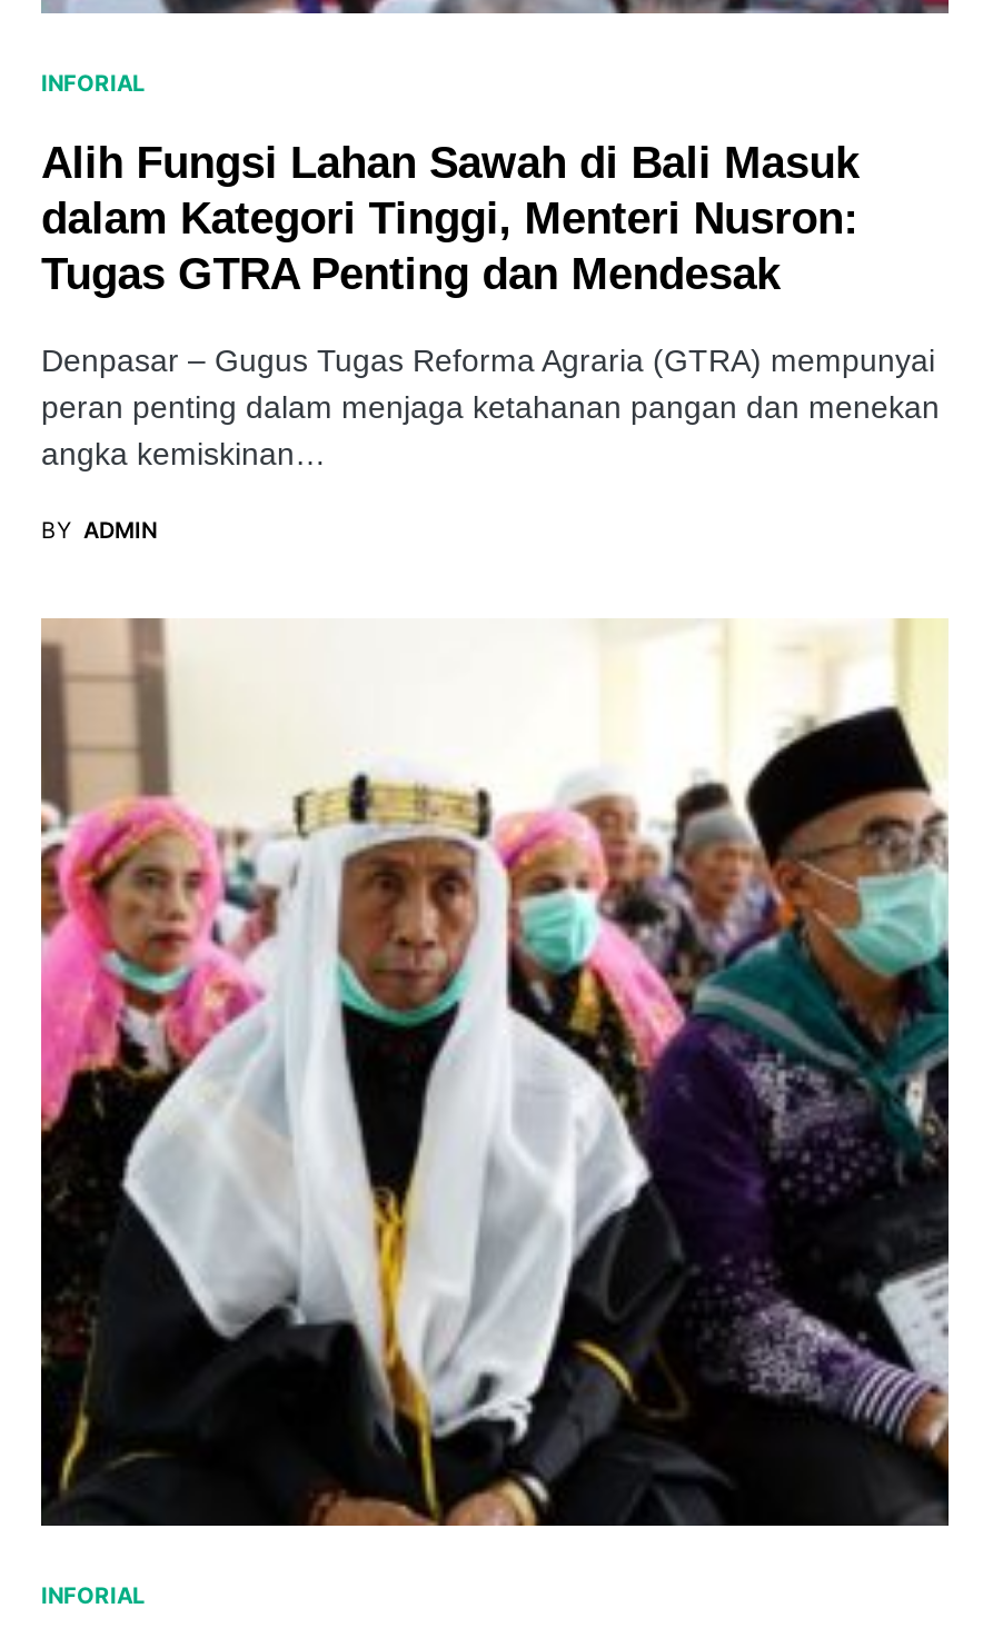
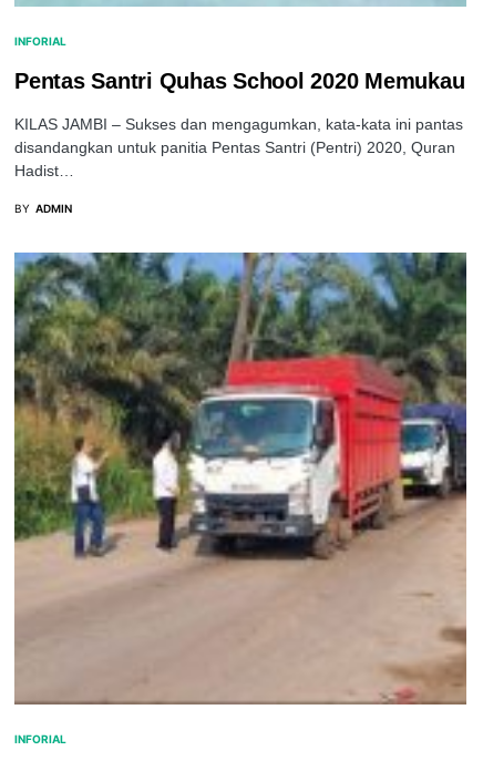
[41,138,859,298] Alih Fungsi Lahan Sawah di Bali Masuk | dalam Kategori Tinggi, Menteri Nusron: | Tugas GTRA Penting dan Mendesak -> [14,69,464,93] Pentas Santri Quhas School 2020 Memukau
[41,343,940,471] Denpasar – Gugus Tugas Reforma Agraria (GTRA) mempunyai | peran penting dalam menjaga ketahanan pangan dan menekan | angka kemiskinan… -> [14,115,463,179] KILAS JAMBI – Sukses dan mengagumkan, kata-kata ini pantas | disandangkan untuk panitia Pentas Santri (Pentri) 2020, Quran | Hadist…
[39,618,951,1528] [image] -> [13,251,467,706] [image]

